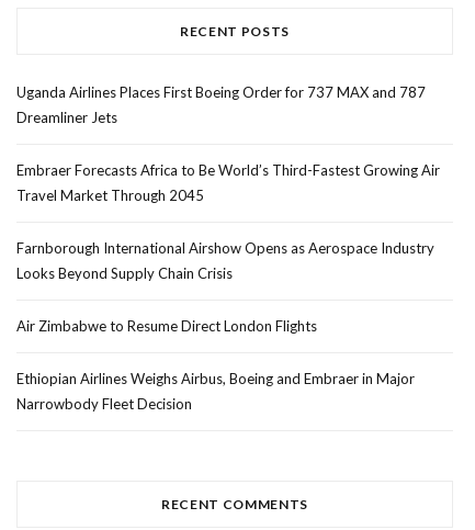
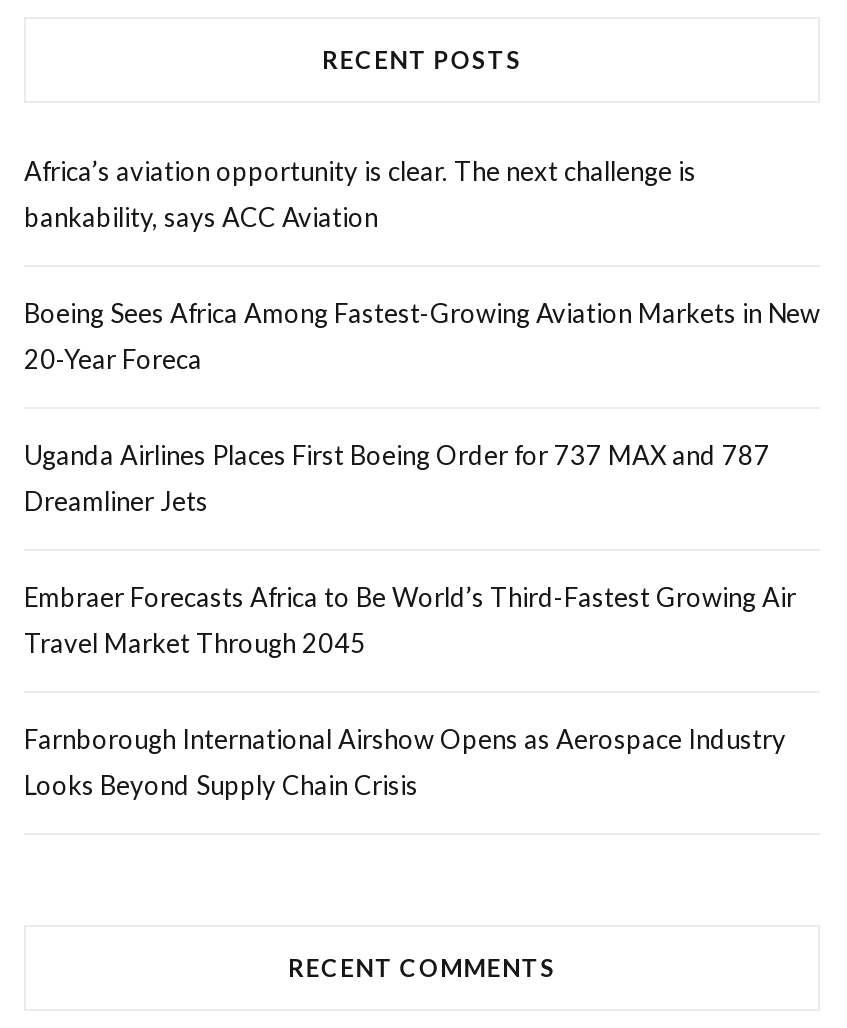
none -> [24,155,820,375] Africa’s aviation opportunity is clear. The next challenge is | bankability, says ACC Aviation | Boeing Sees Africa Among Fastest-Growing Aviation Markets in New | 20-Year Foreca
moved [16,84,440,282] -> [24,439,796,801]: Uganda Airlines Places First Boeing Order for 737 MAX and 787 | Dreamliner Jets | Embraer Forecasts Africa to Be World’s Third-Fastest Growing Air | Travel Market Through 2045 | Farnborough International Airshow Opens as Aerospace Industry | Looks Beyond Supply Chain Crisis
[16,317,415,413] Air Zimbabwe to Resume Direct London Flights | Ethiopian Airlines Weighs Airbus, Boeing and Embraer in Major | Narrowbody Fleet Decision -> none

